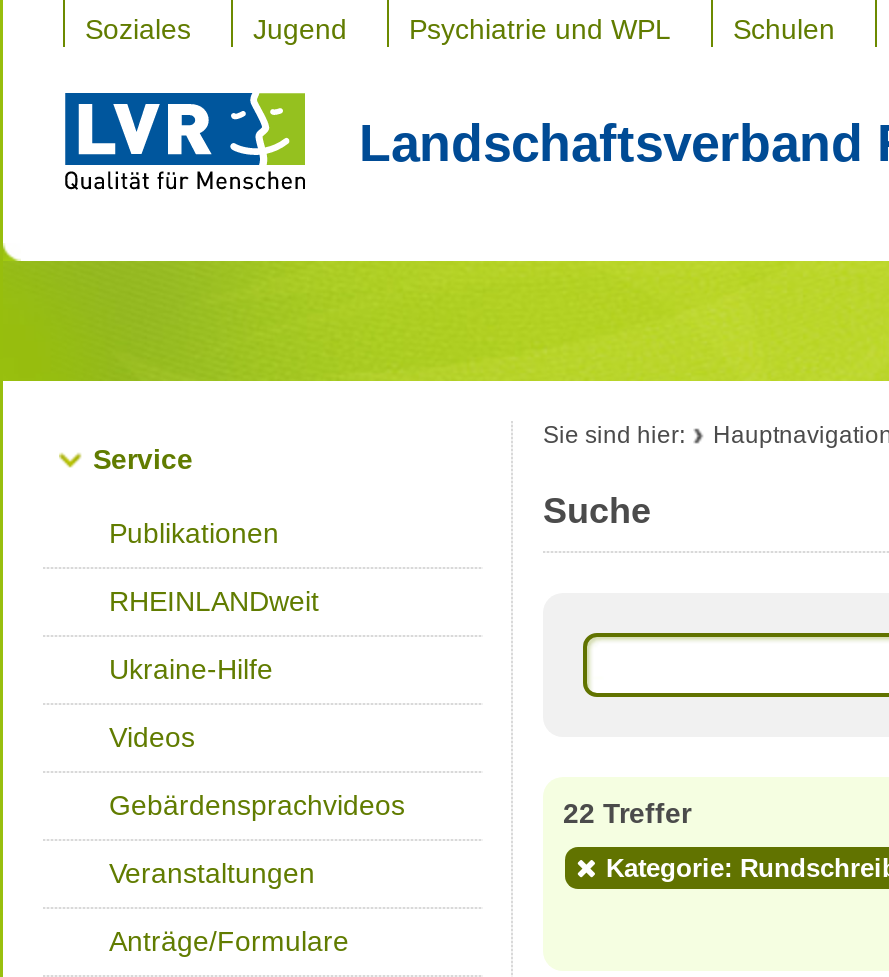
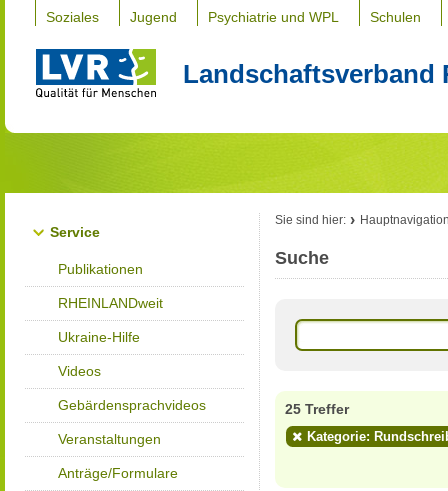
[563,797,691,829] 22 Treffer -> [285,401,349,417] 25 Treffer

